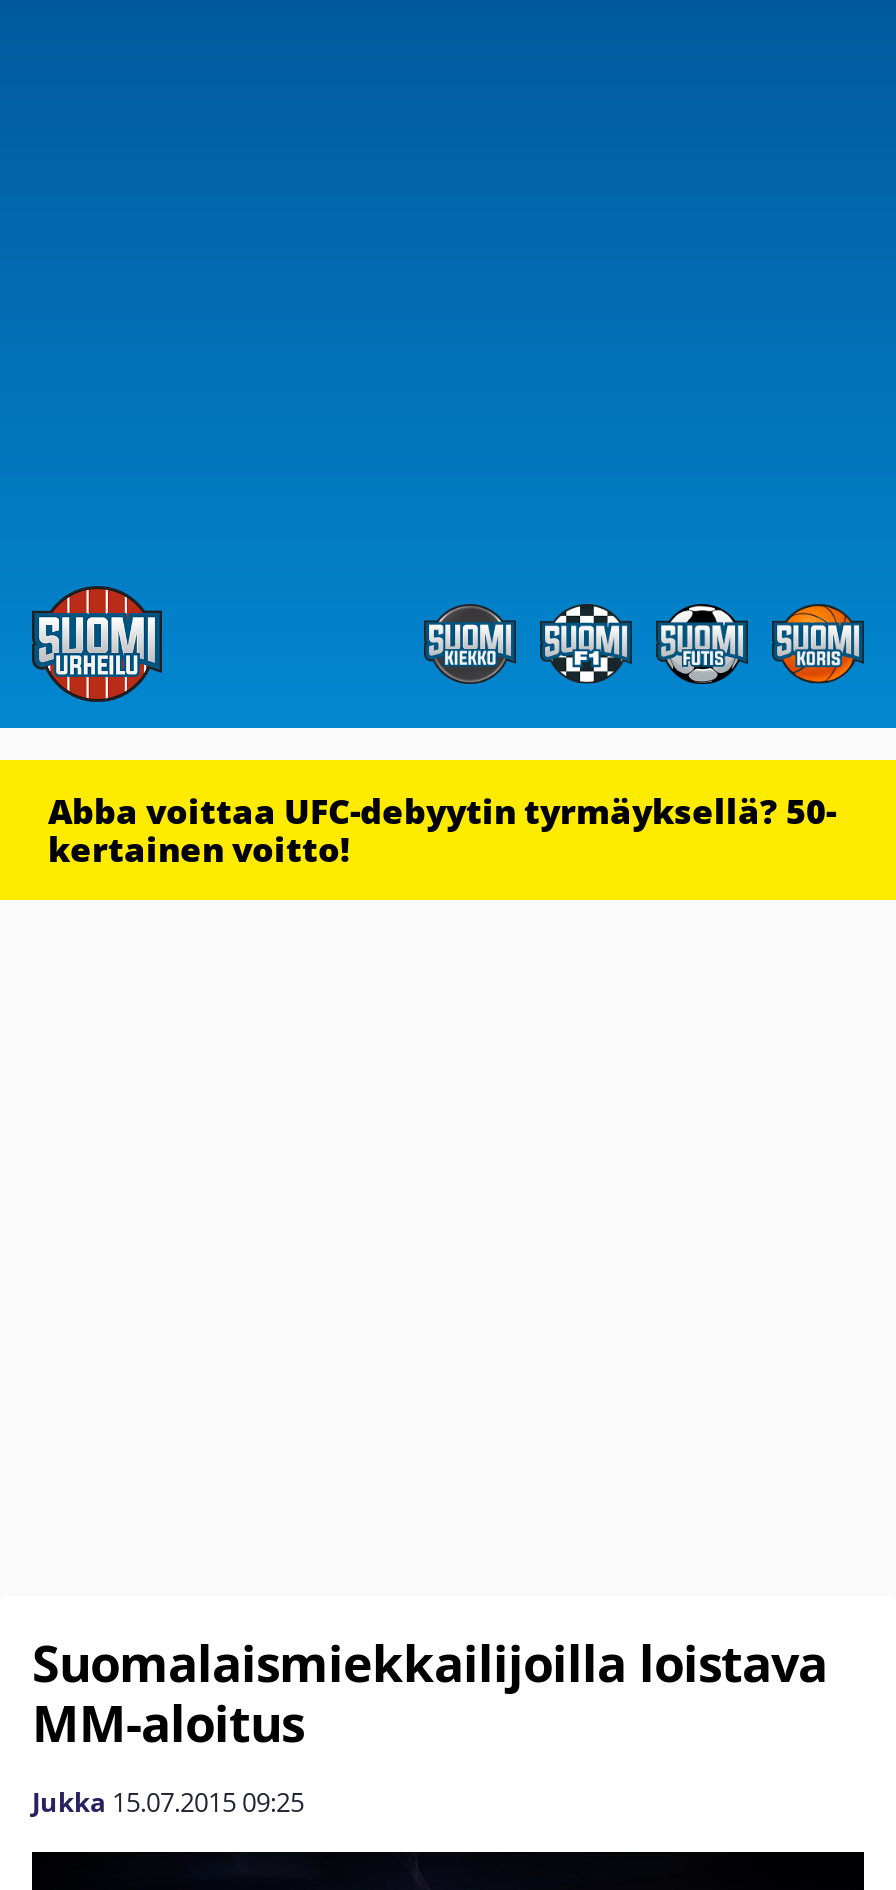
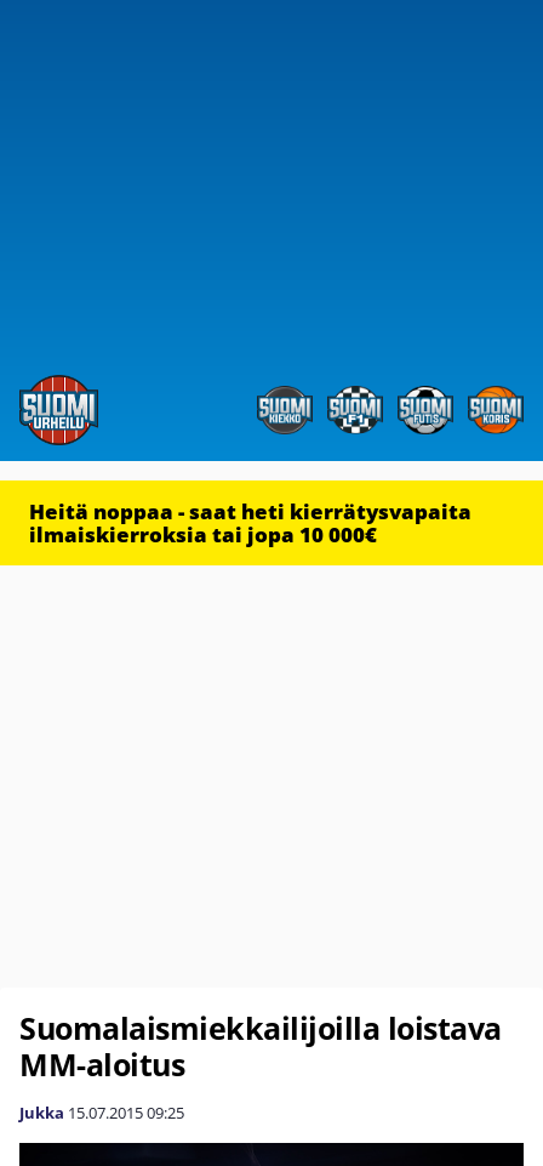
[48,788,836,872] Abba voittaa UFC-debyytin tyrmäyksellä? 50- | kertainen voitto! -> [29,497,471,548] Heitä noppaa - saat heti kierrätysvapaita | ilmaiskierroksia tai jopa 10 000€

